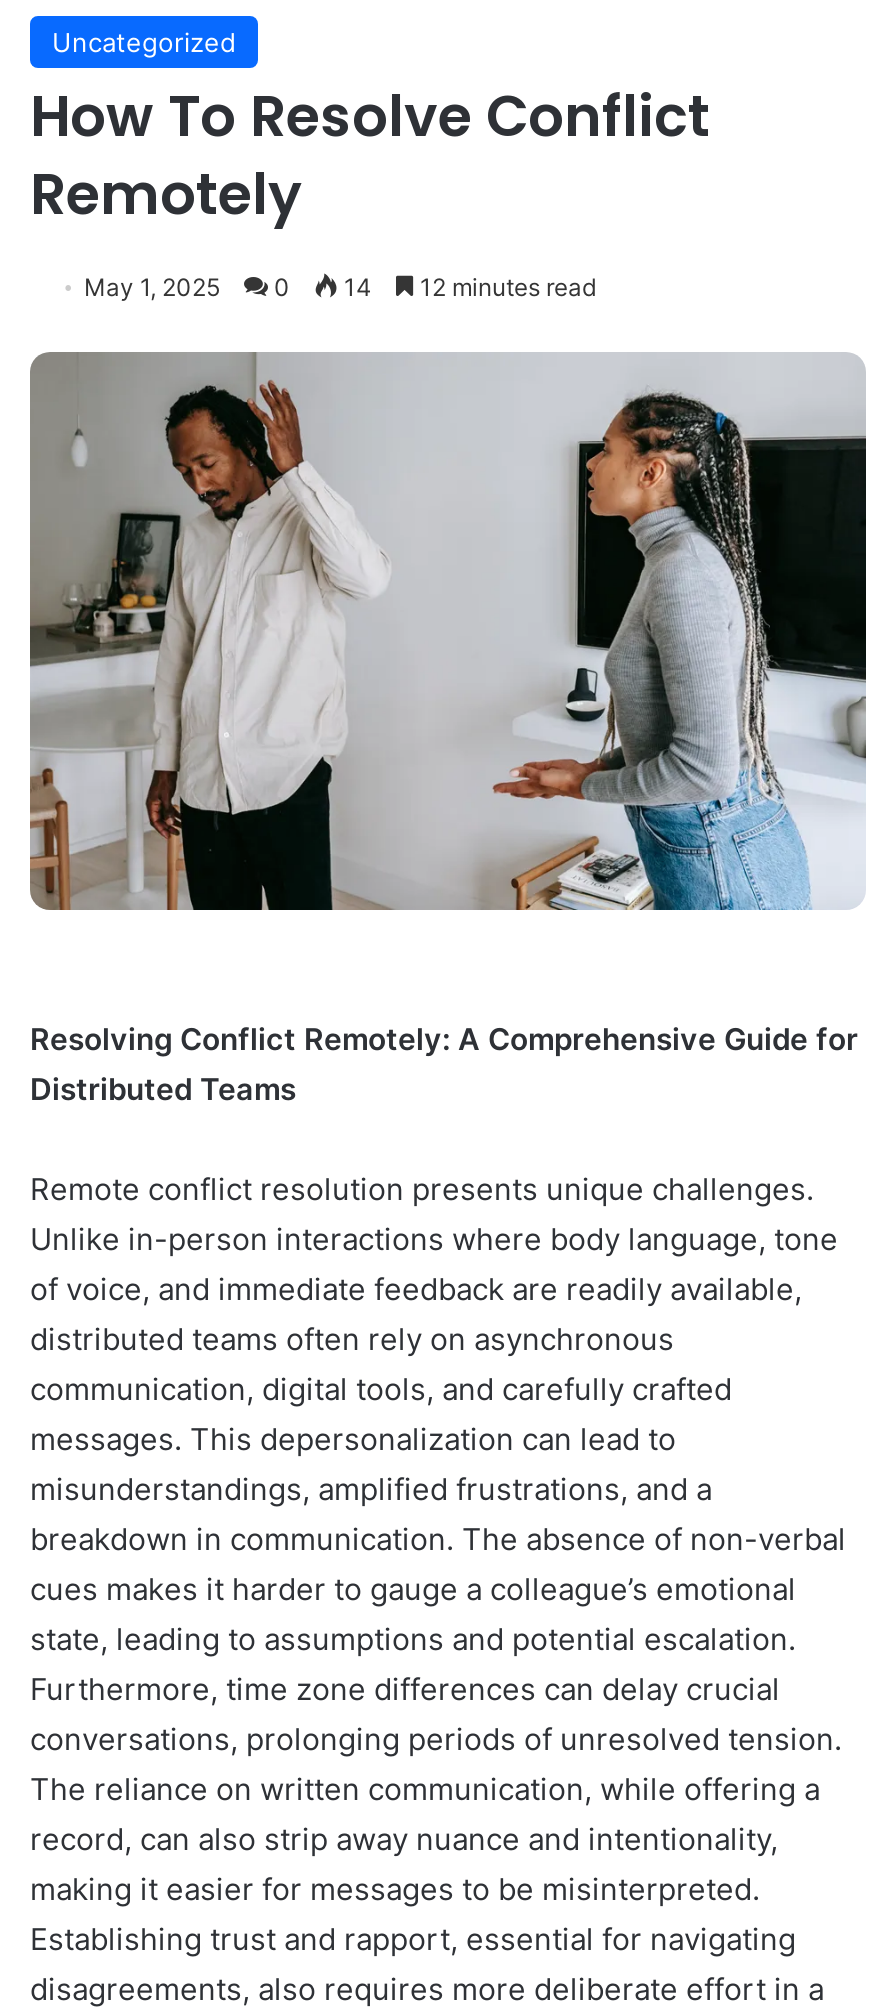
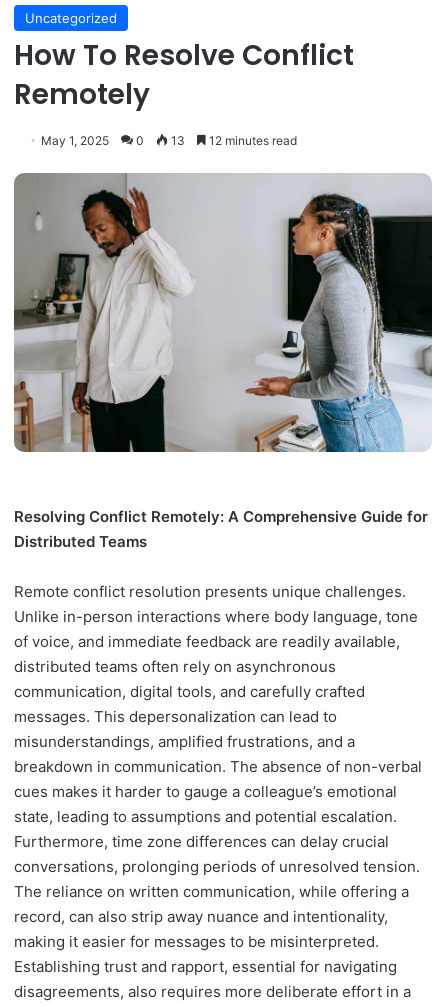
[84,272,596,302] May 1, 2025 0 14 12 minutes read -> [41,133,297,148] May 1, 2025 0 13 12 minutes read

